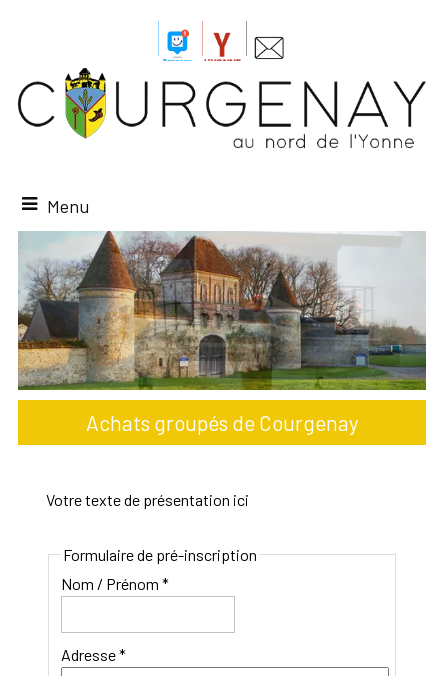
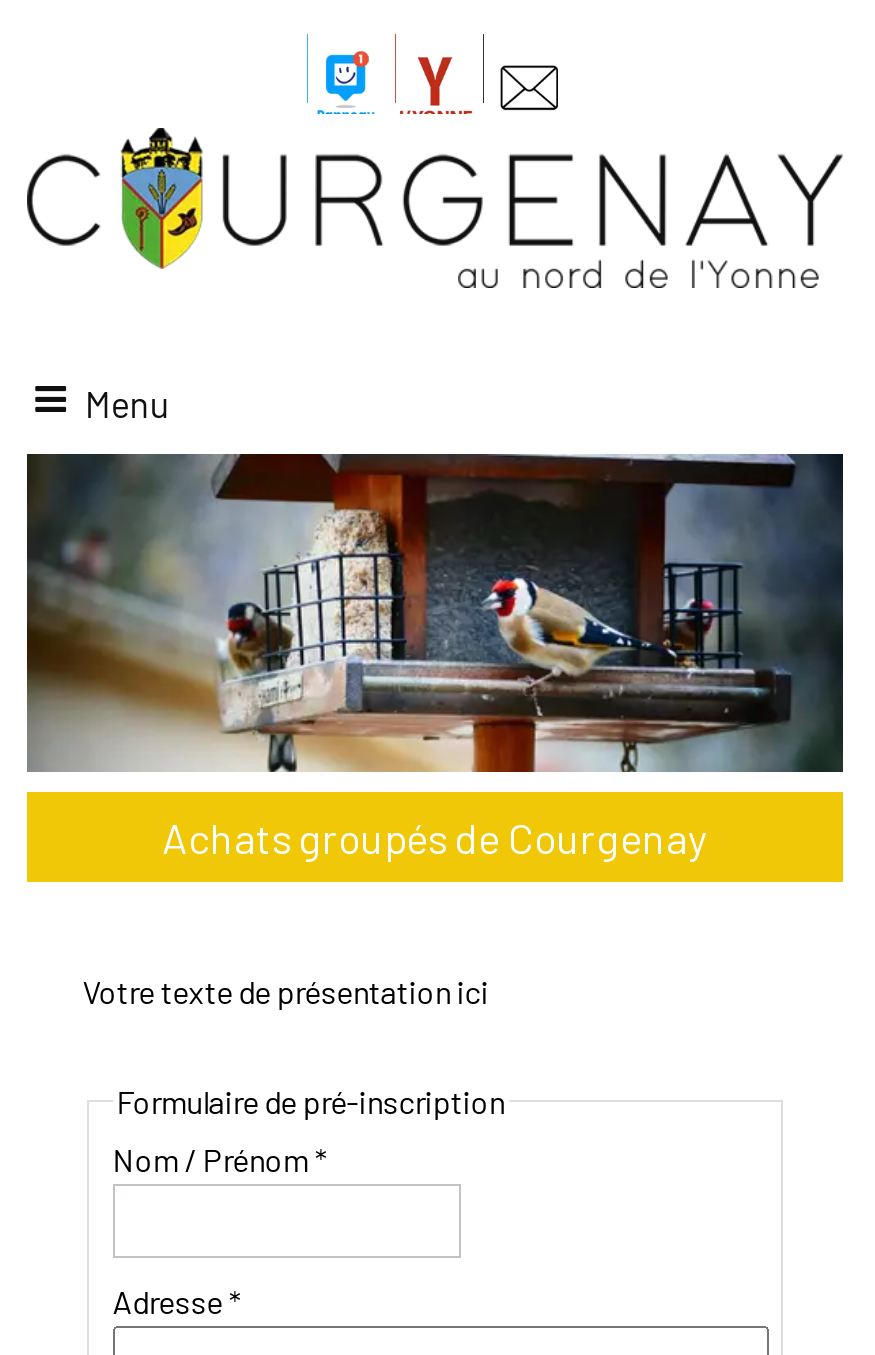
[17,231,426,391] [image] -> [25,452,845,774] [image]

